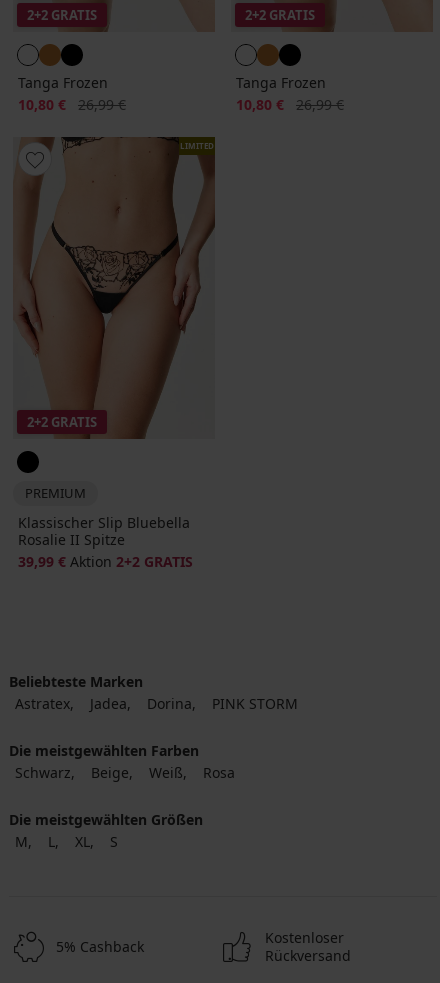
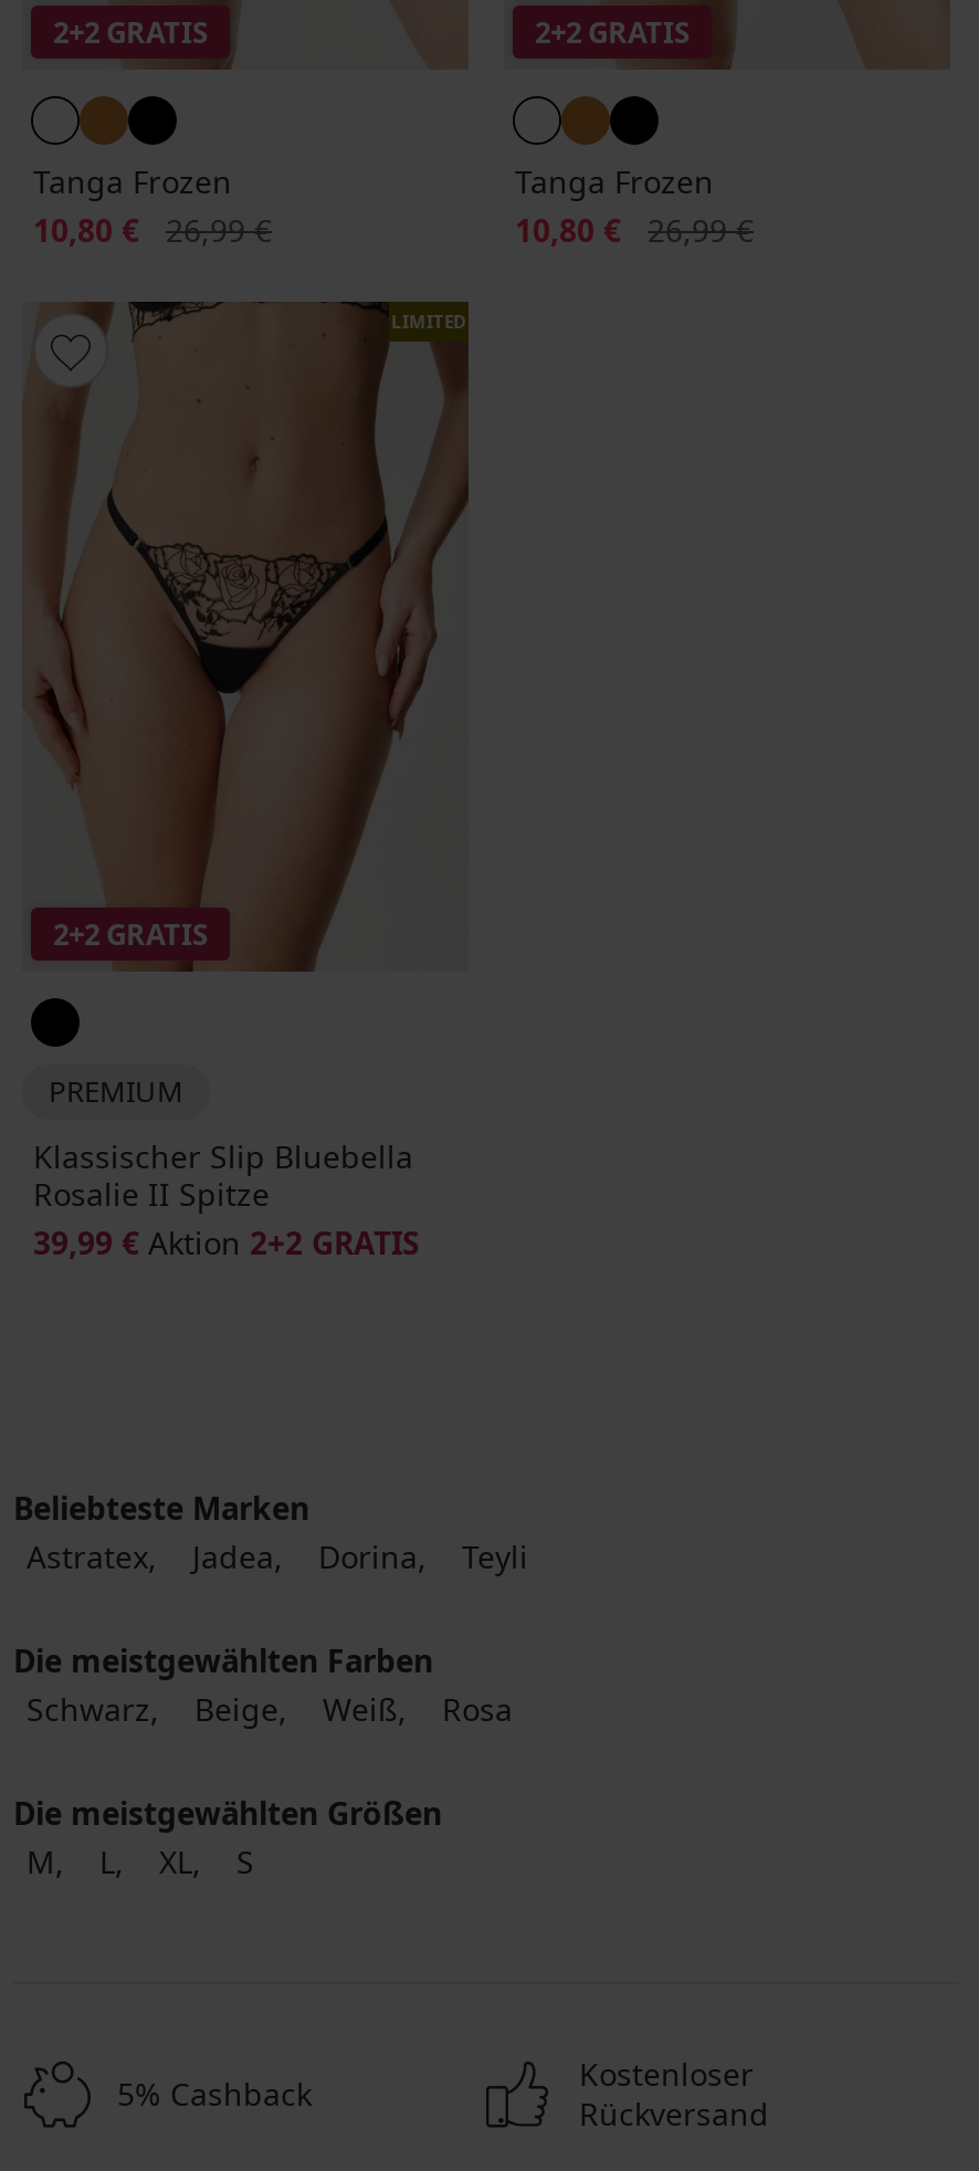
[212,694,298,713] PINK STORM -> [462,1535,528,1577] Teyli

